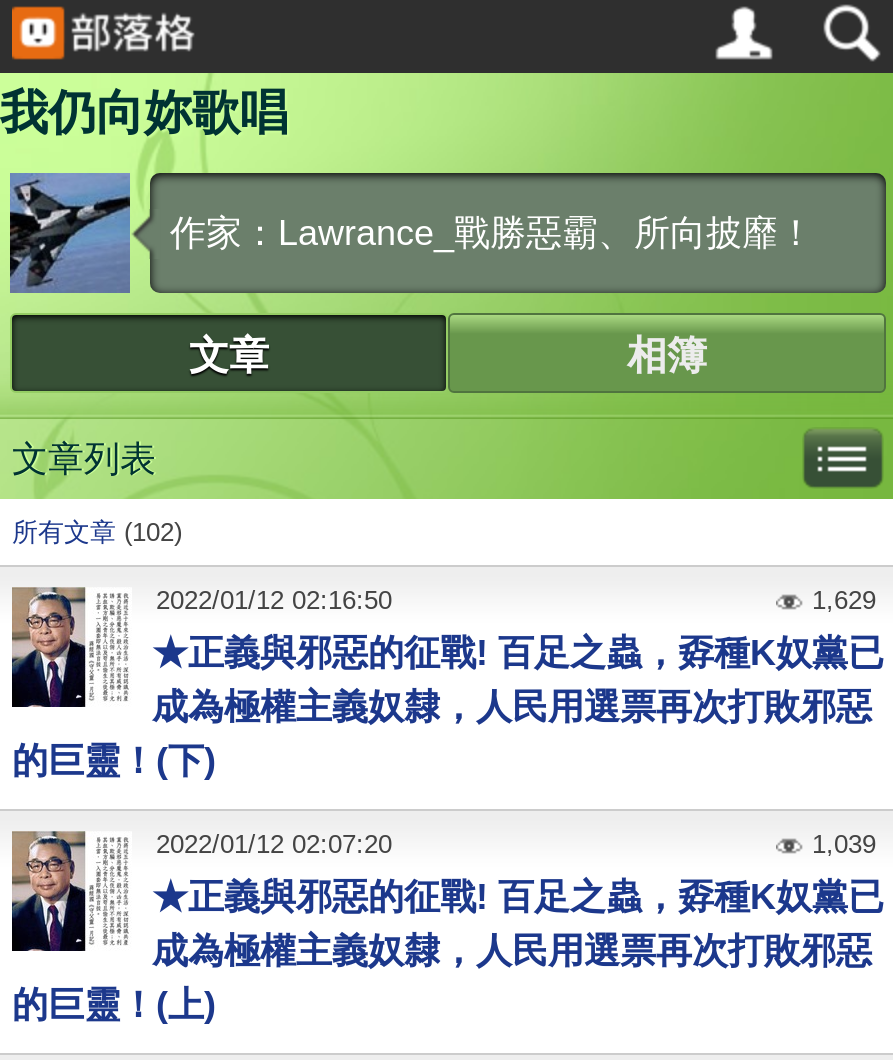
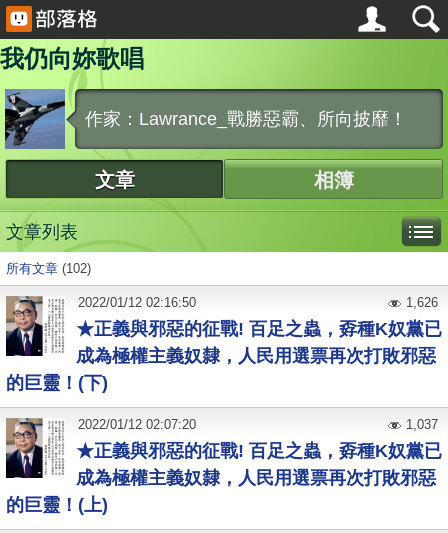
[812,585,876,615] 1,629 -> [406,295,438,310] 1,626
[812,829,876,859] 1,039 -> [406,417,438,432] 1,037

